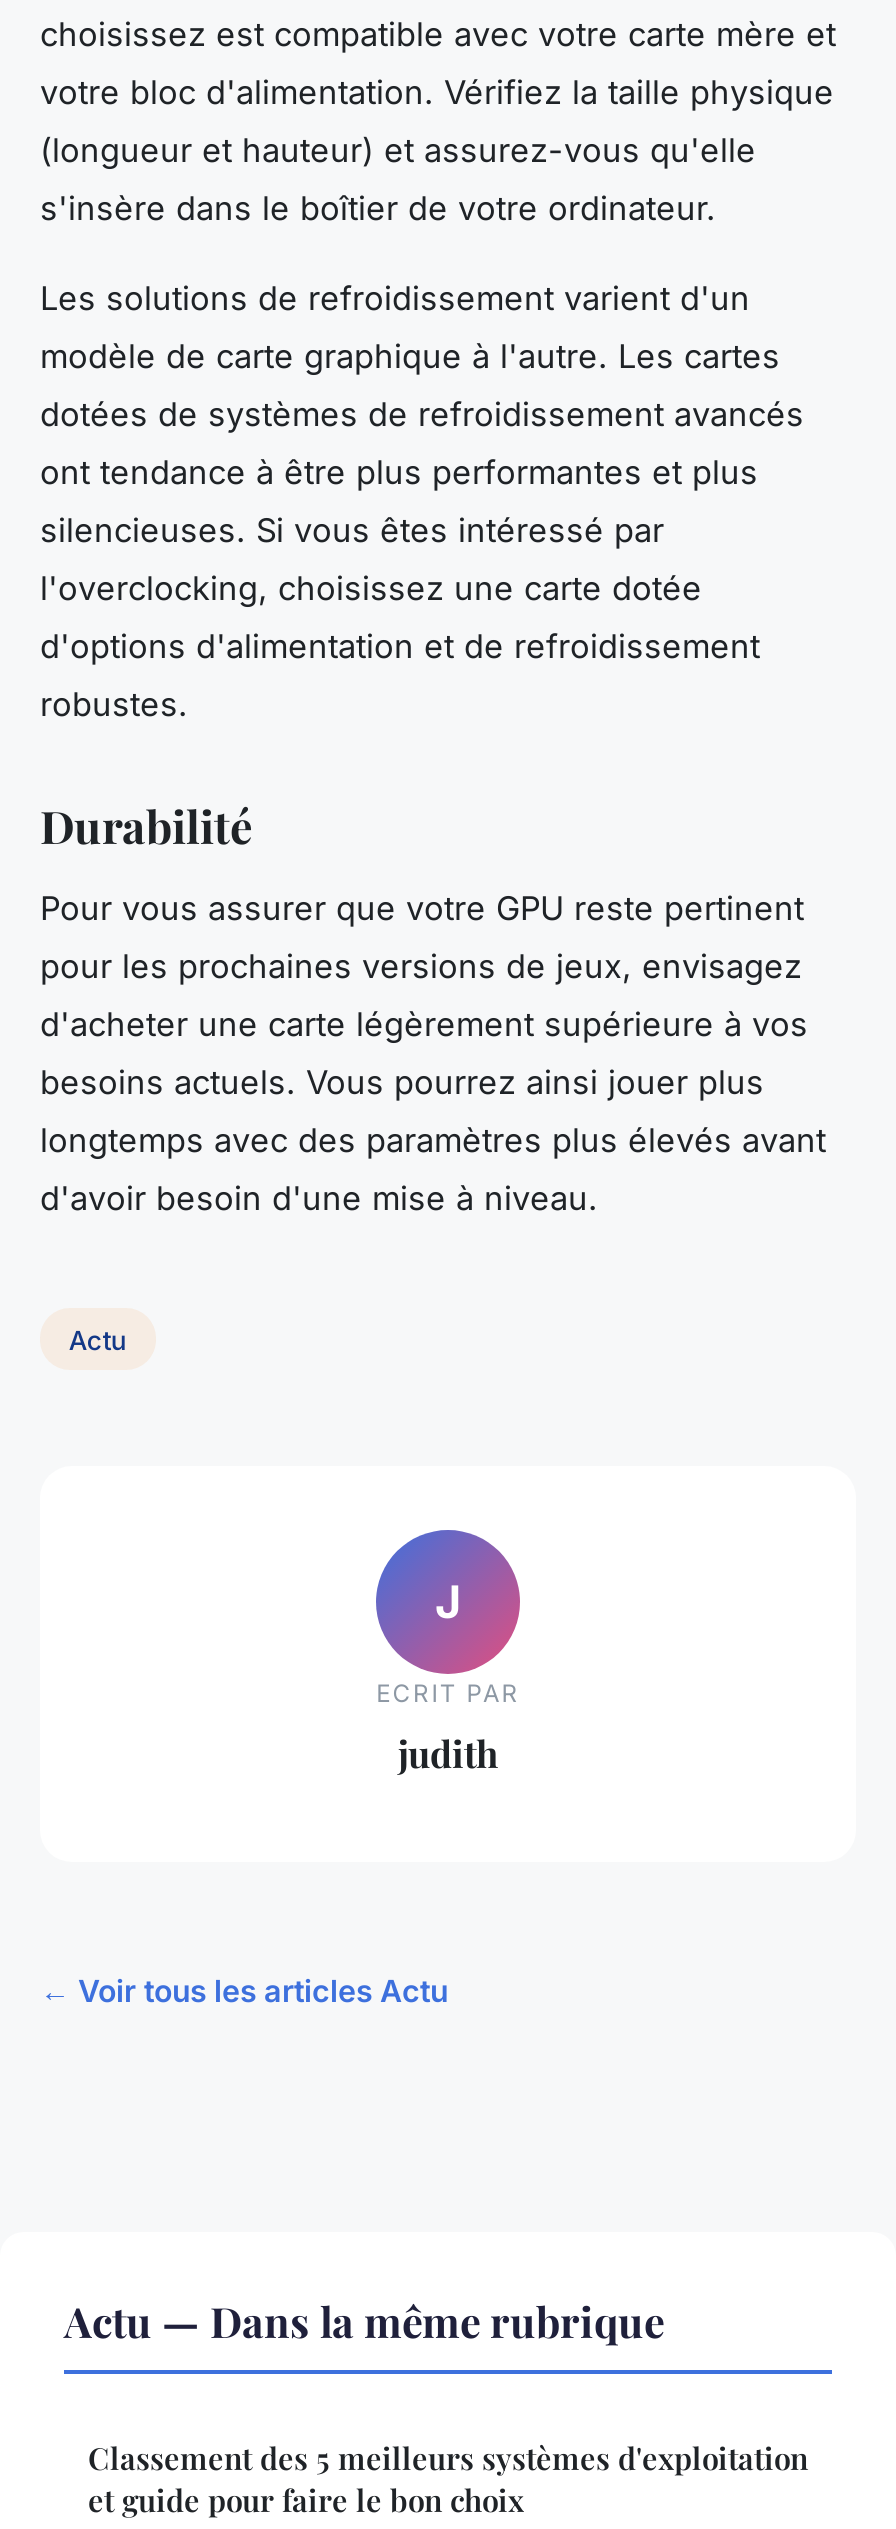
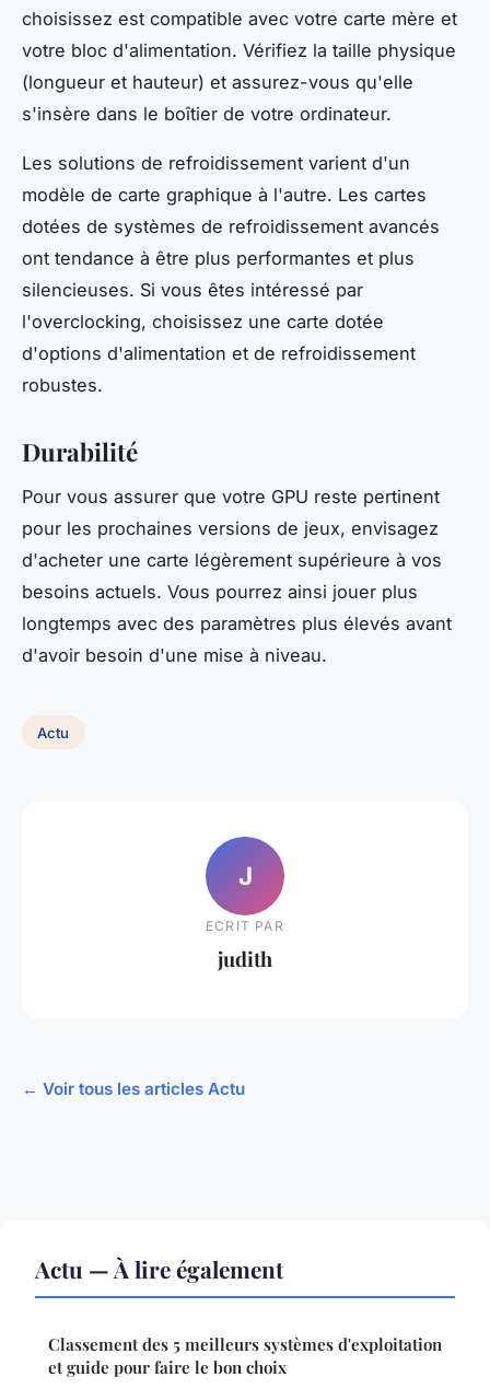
[64,2291,664,2347] Actu — Dans la même rubrique -> [35,1253,283,1284] Actu — À lire également

